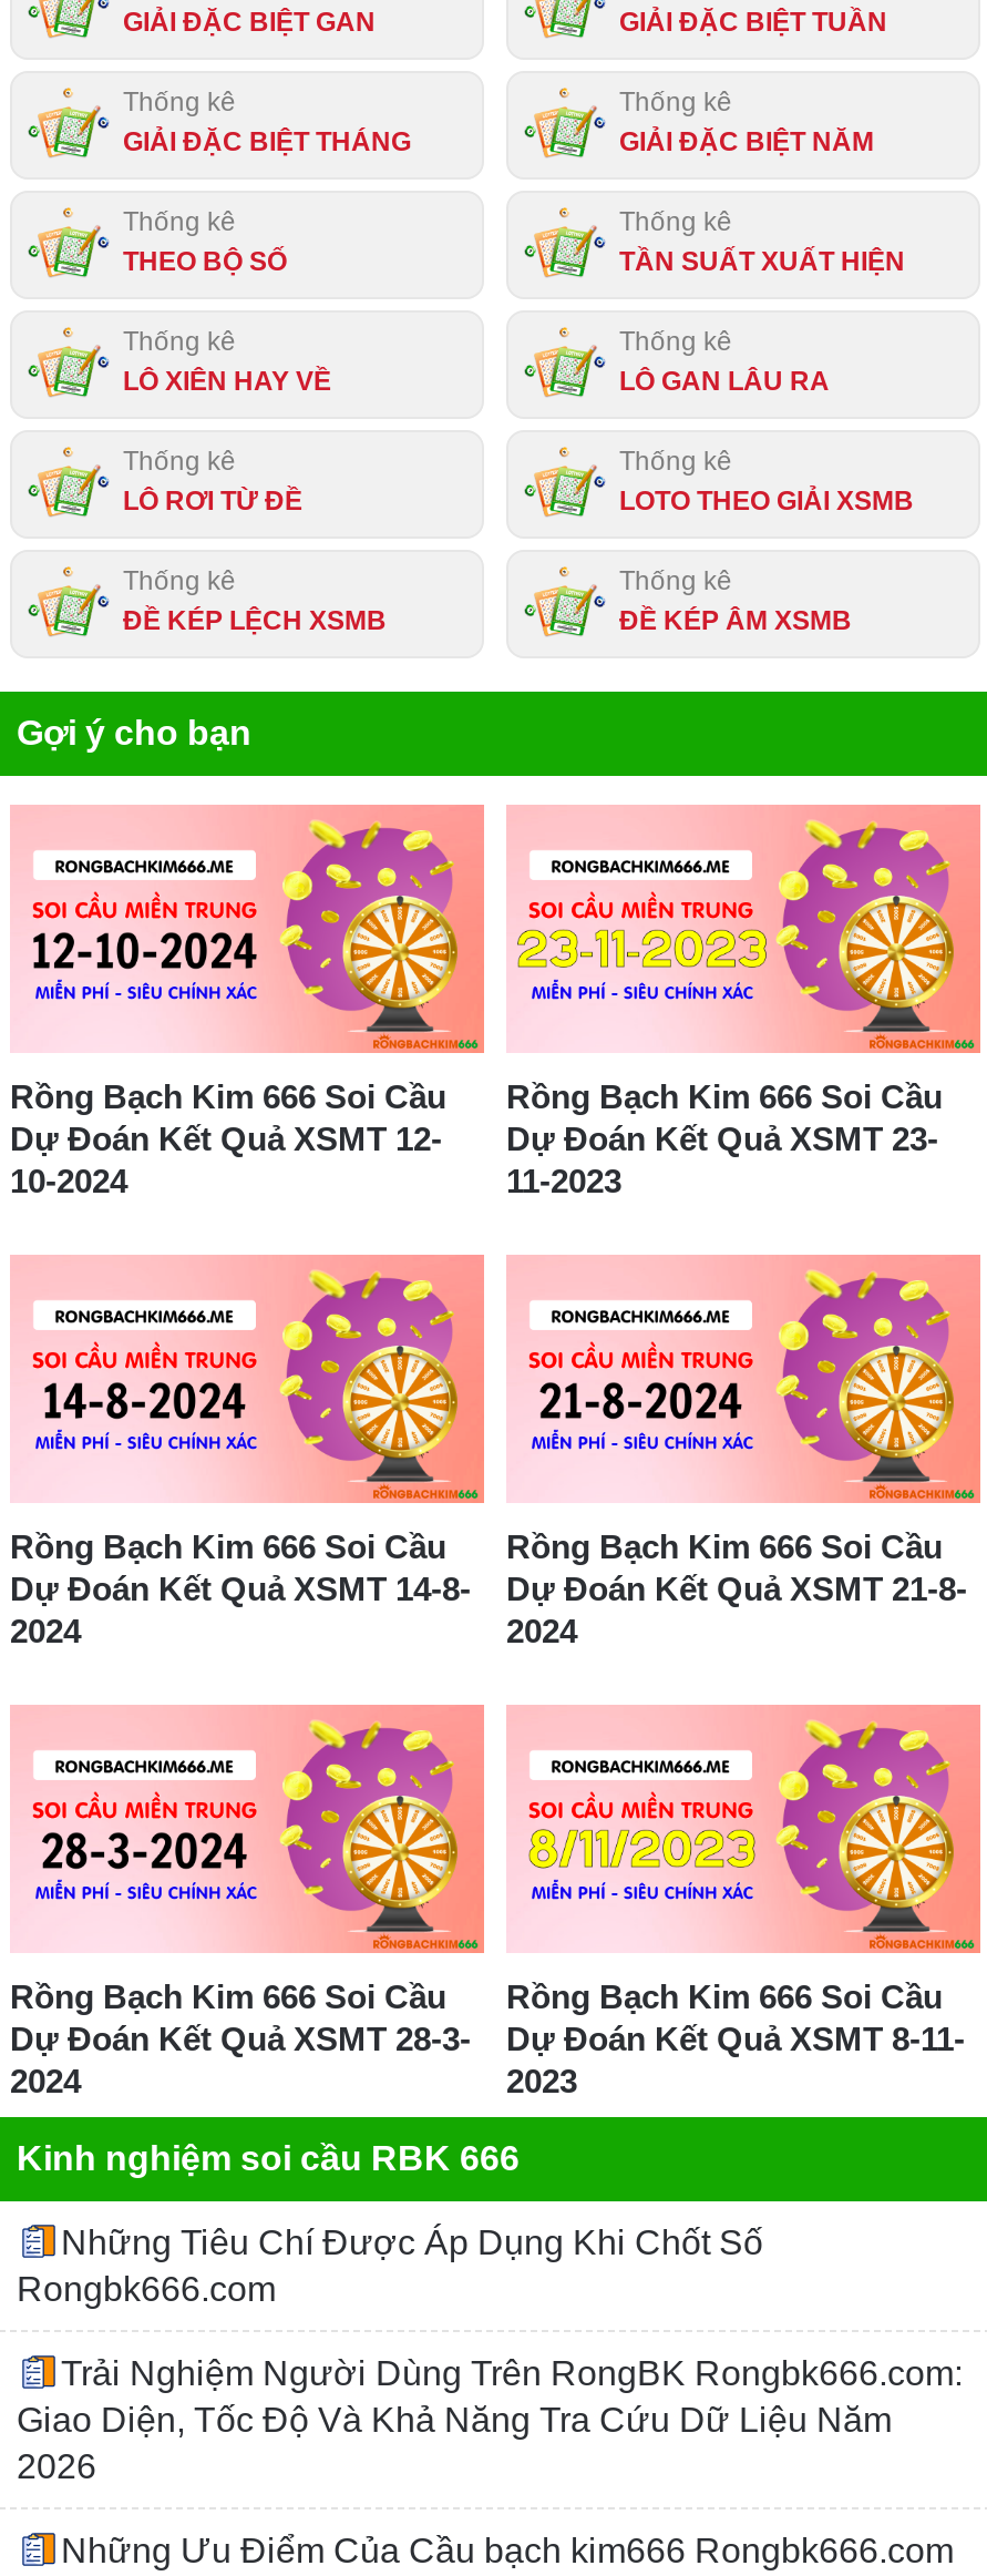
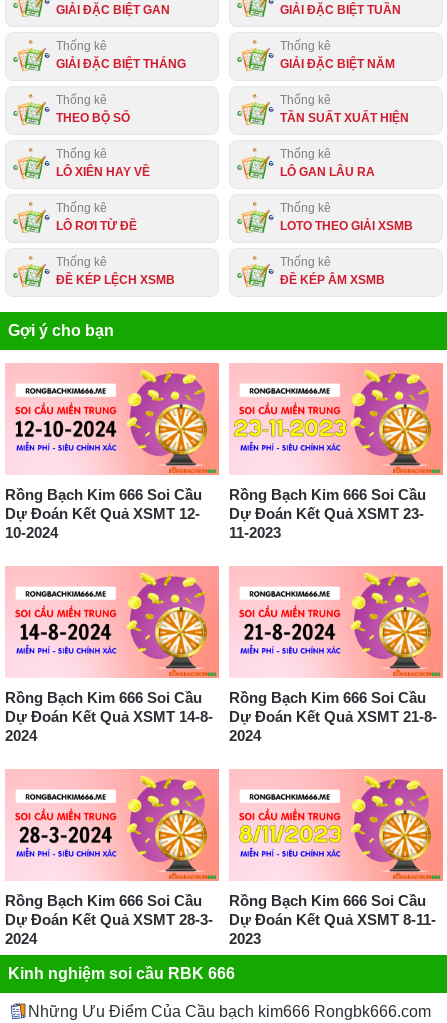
[17,2224,963,2486] Những Tiêu Chí Được Áp Dụng Khi Chốt Số | Rongbk666.com | Trải Nghiệm Người Dùng Trên RongBK Rongbk666.com: | Giao Diện, Tốc Độ Và Khả Năng Tra Cứu Dữ Liệu Năm | 2026 -> none

